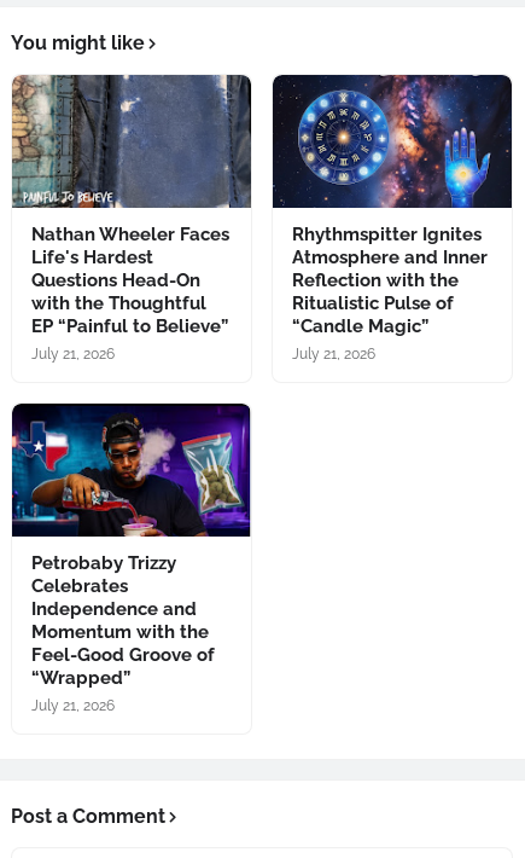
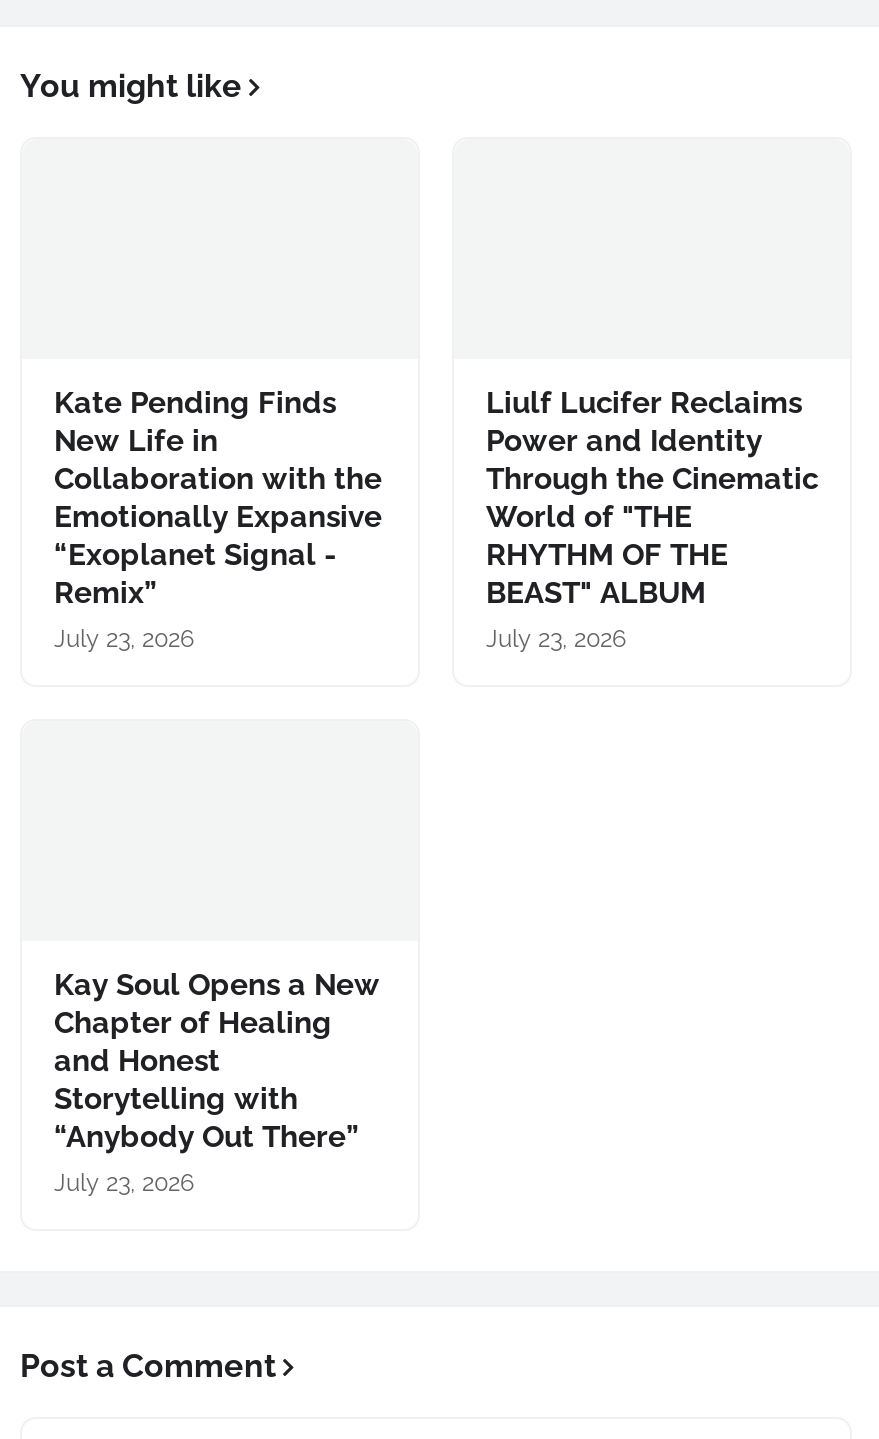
[11,74,252,209] [image] -> none
[272,74,513,209] [image] -> none
[31,223,229,362] Nathan Wheeler Faces | Life's Hardest | Questions Head-On | with the Thoughtful | EP “Painful to Believe” | July 21, 2026 -> [54,385,382,653] Kate Pending Finds | New Life in | Collaboration with the | Emotionally Expansive | “Exoplanet Signal - | Remix” | July 23, 2026
[292,223,488,362] Rhythmspitter Ignites | Atmosphere and Inner | Reflection with the | Ritualistic Pulse of | “Candle Magic” | July 21, 2026 -> [486,385,818,653] Liulf Lucifer Reclaims | Power and Identity | Through the Cinematic | World of "THE | RHYTHM OF THE | BEAST" ALBUM | July 23, 2026
[11,402,252,538] [image] -> none
[31,552,215,714] Petrobaby Trizzy | Celebrates | Independence and | Momentum with the | Feel-Good Groove of | “Wrapped” | July 21, 2026 -> [54,967,380,1197] Kay Soul Opens a New | Chapter of Healing | and Honest | Storytelling with | “Anybody Out There” | July 23, 2026

